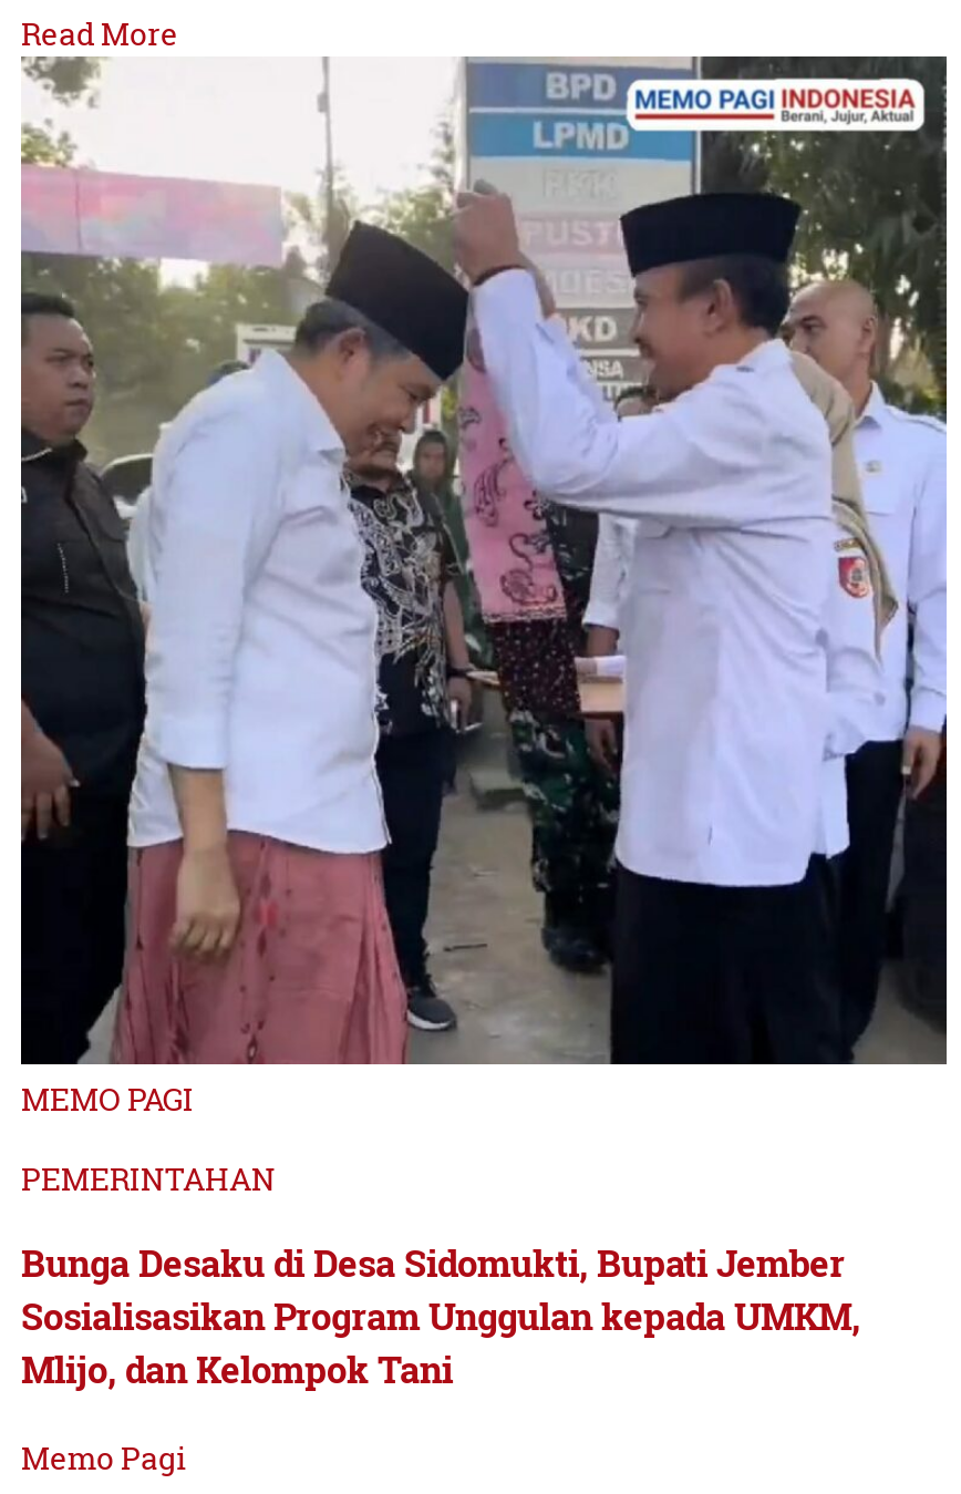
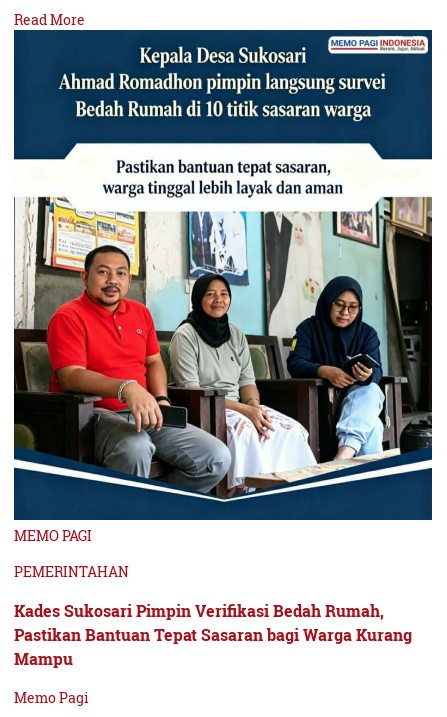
[19,54,949,1067] [image] -> [13,29,433,521] [image]
[21,1239,860,1392] Bunga Desaku di Desa Sidomukti, Bupati Jember | Sosialisasikan Program Unggulan kepada UMKM, | Mlijo, dan Kelompok Tani -> [14,599,412,668] Kades Sukosari Pimpin Verifikasi Bedah Rumah, | Pastikan Bantuan Tepat Sasaran bagi Warga Kurang | Mampu

